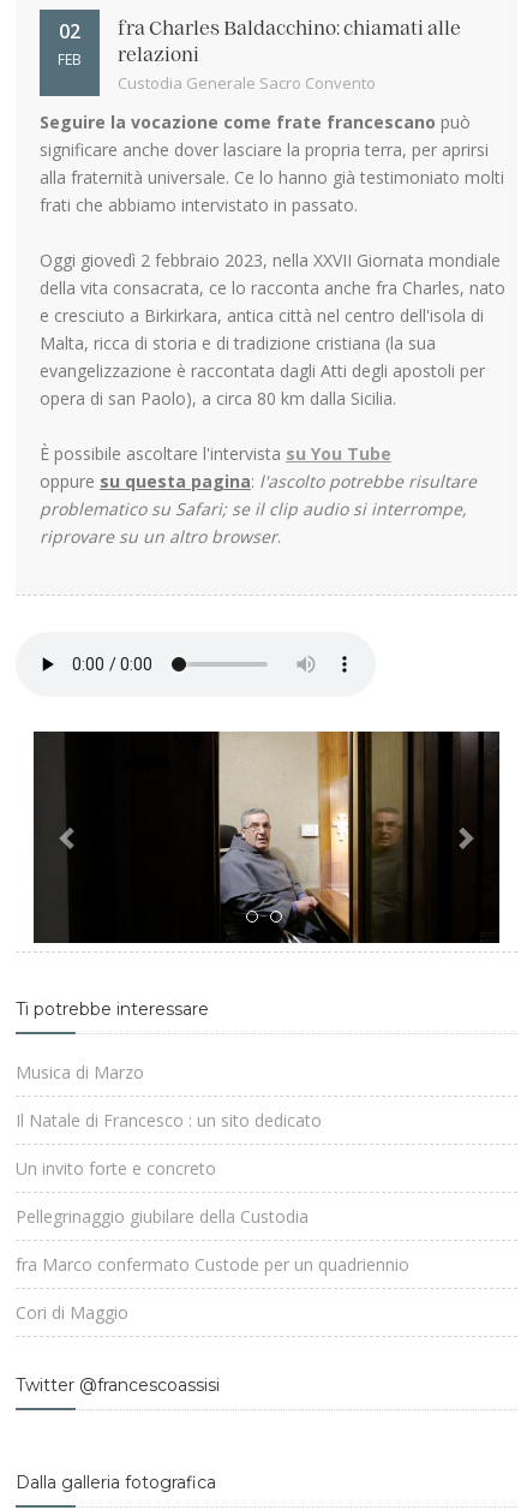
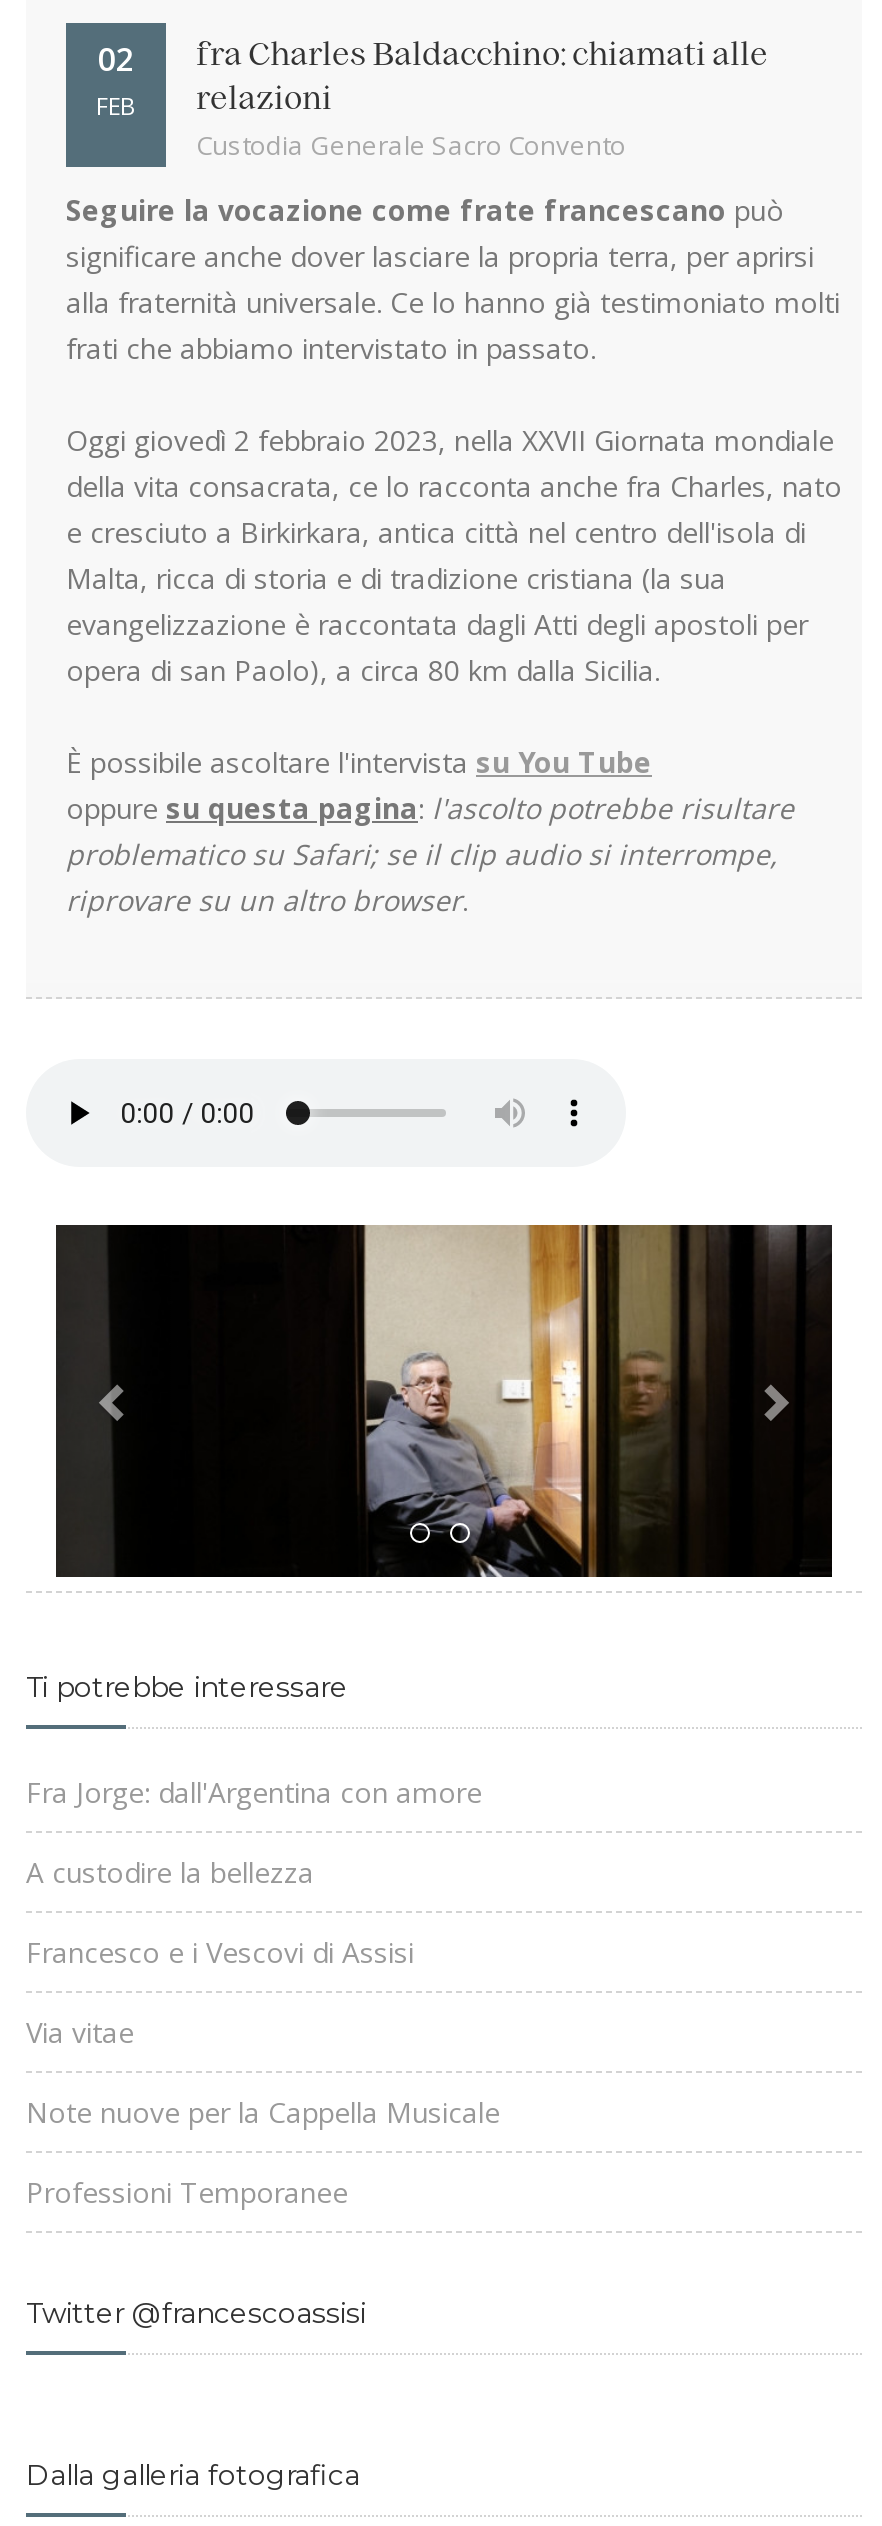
[16,1061,144,1084] Musica di Marzo -> [26,1774,482,1812] Fra Jorge: dall'Argentina con amore
[16,1109,322,1132] Il Natale di Francesco : un sito dedicato -> [26,1854,314,1892] A custodire la bellezza
[16,1157,216,1180] Un invito forte e concreto -> [26,1934,414,1972] Francesco e i Vescovi di Assisi
[16,1205,309,1228] Pellegrinaggio giubilare della Custodia -> [26,2014,134,2052] Via vitae
[16,1253,409,1276] fra Marco confermato Custode per un quadriennio -> [26,2094,500,2132] Note nuove per la Cappella Musicale
[16,1301,128,1324] Cori di Maggio -> [26,2174,348,2212] Professioni Temporanee

